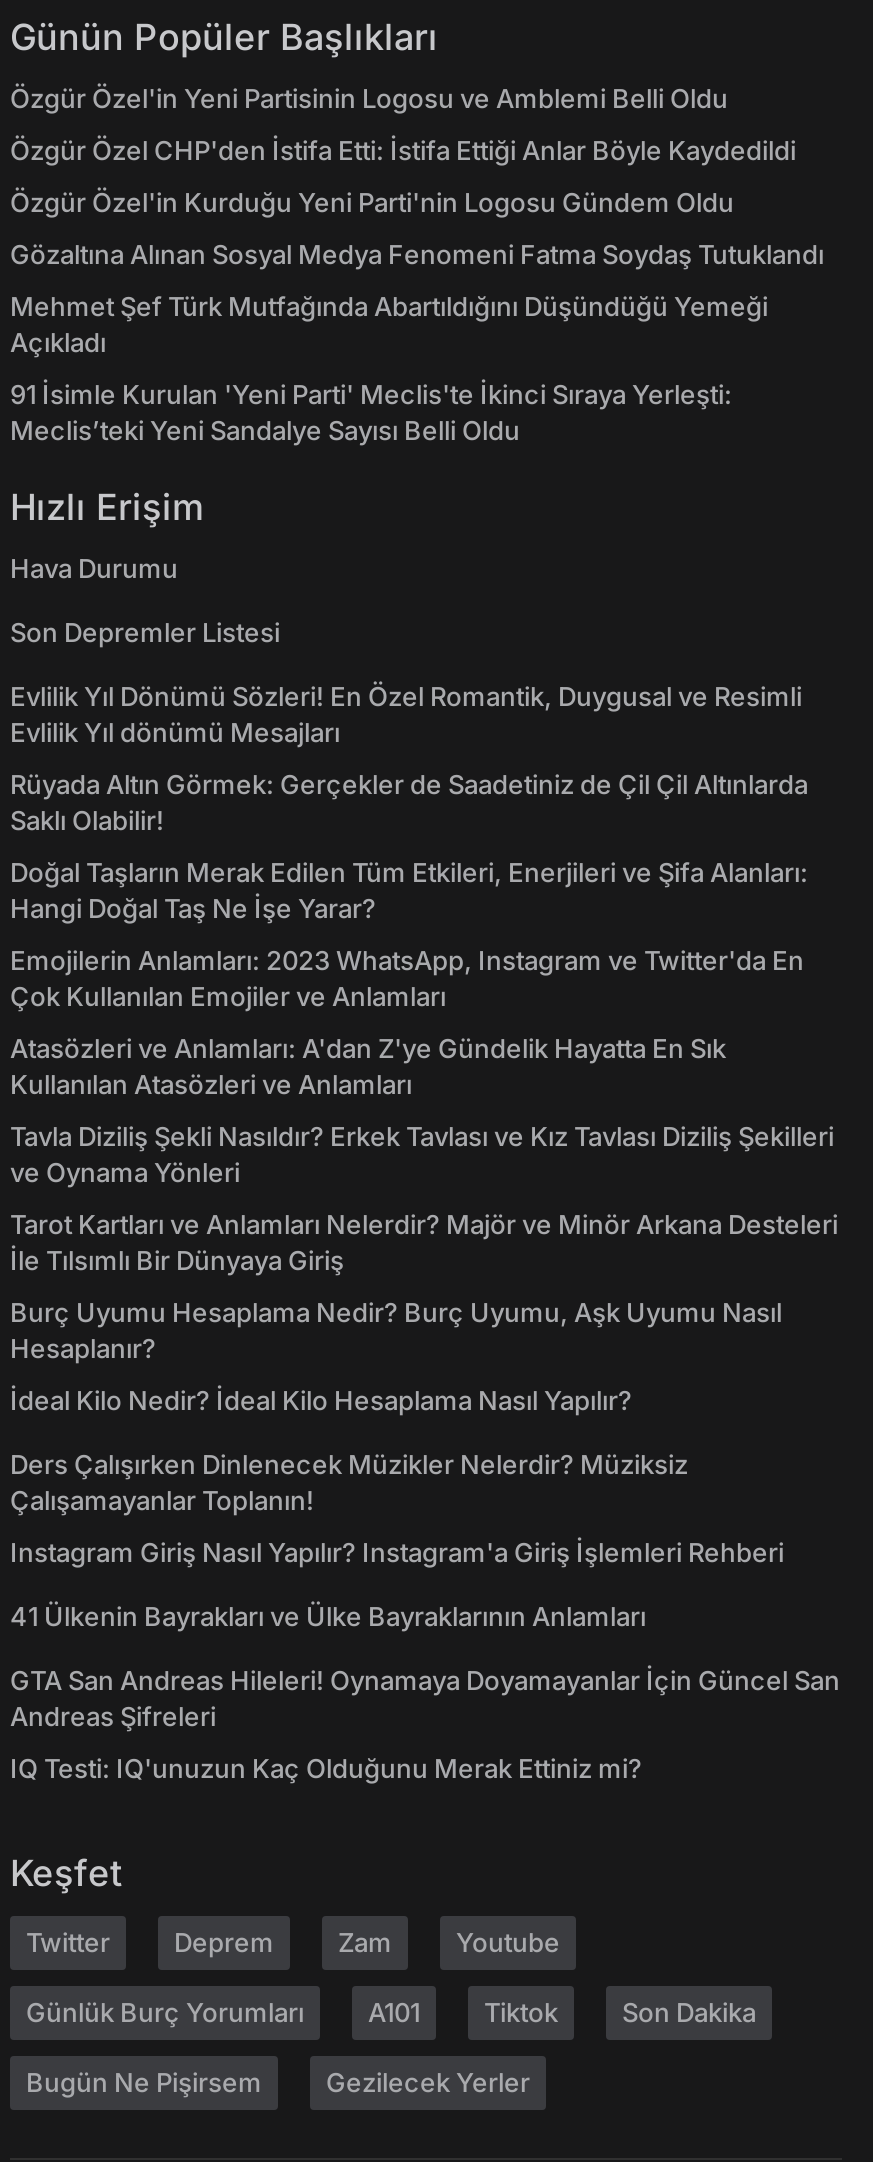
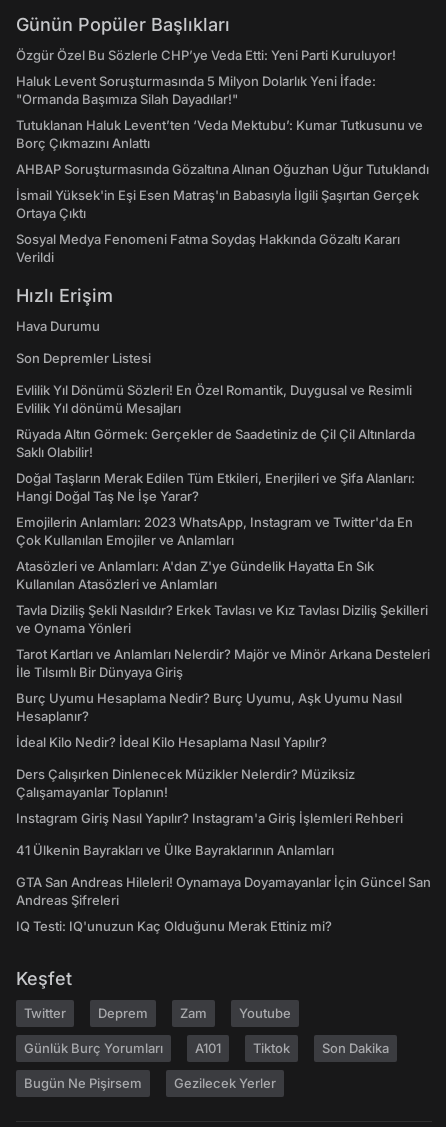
[10,82,728,114] Özgür Özel'in Yeni Partisinin Logosu ve Amblemi Belli Oldu -> [16,47,396,63] Özgür Özel Bu Sözlerle CHP’ye Veda Etti: Yeni Parti Kuruluyor!
[10,134,796,166] Özgür Özel CHP'den İstifa Etti: İstifa Ettiği Anlar Böyle Kaydedildi -> [16,73,376,107] Haluk Levent Soruşturmasında 5 Milyon Dolarlık Yeni İfade: | "Ormanda Başımıza Silah Dayadılar!"
[10,186,734,218] Özgür Özel'in Kurduğu Yeni Parti'nin Logosu Gündem Oldu -> [16,117,423,151] Tutuklanan Haluk Levent’ten ‘Veda Mektubu’: Kumar Tutkusunu ve | Borç Çıkmazını Anlattı
[10,238,824,270] Gözaltına Alınan Sosyal Medya Fenomeni Fatma Soydaş Tutuklandı -> [16,161,429,177] AHBAP Soruşturmasında Gözaltına Alınan Oğuzhan Uğur Tutuklandı
[10,290,768,358] Mehmet Şef Türk Mutfağında Abartıldığını Düşündüğü Yemeği | Açıkladı -> [16,187,419,221] İsmail Yüksek'in Eşi Esen Matraş'ın Babasıyla İlgili Şaşırtan Gerçek | Ortaya Çıktı
[10,378,732,446] 91 İsimle Kurulan 'Yeni Parti' Meclis'te İkinci Sıraya Yerleşti: | Meclis’teki Yeni Sandalye Sayısı Belli Oldu -> [16,231,400,265] Sosyal Medya Fenomeni Fatma Soydaş Hakkında Gözaltı Kararı | Verildi

